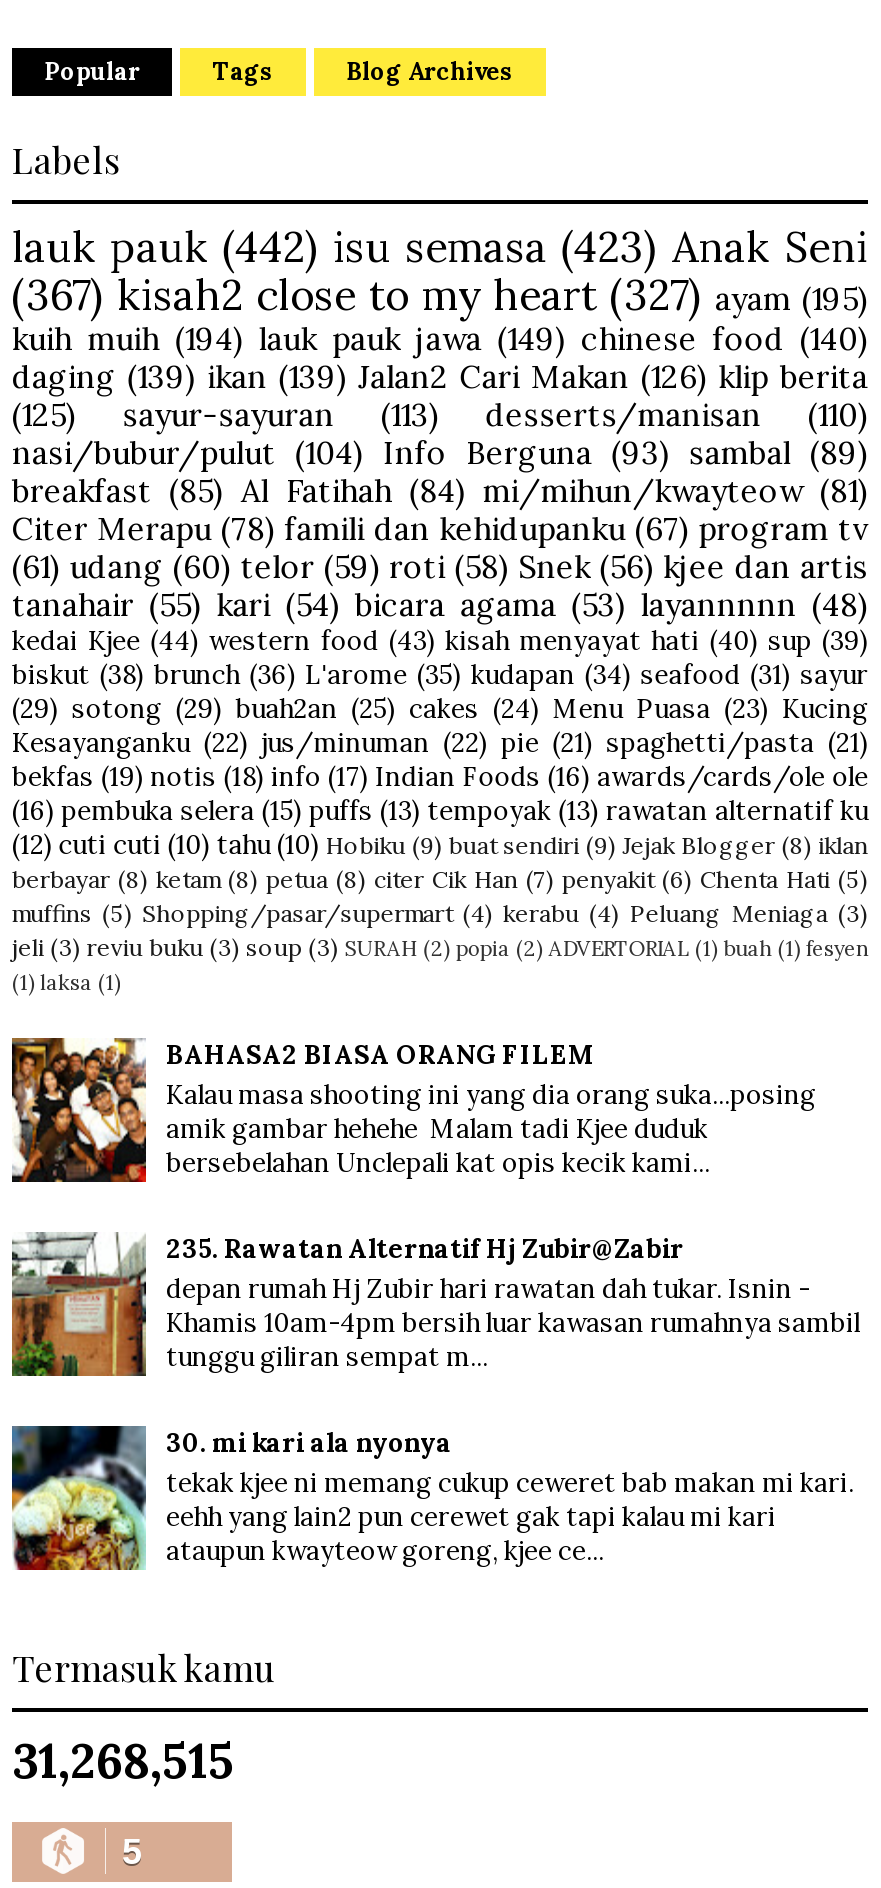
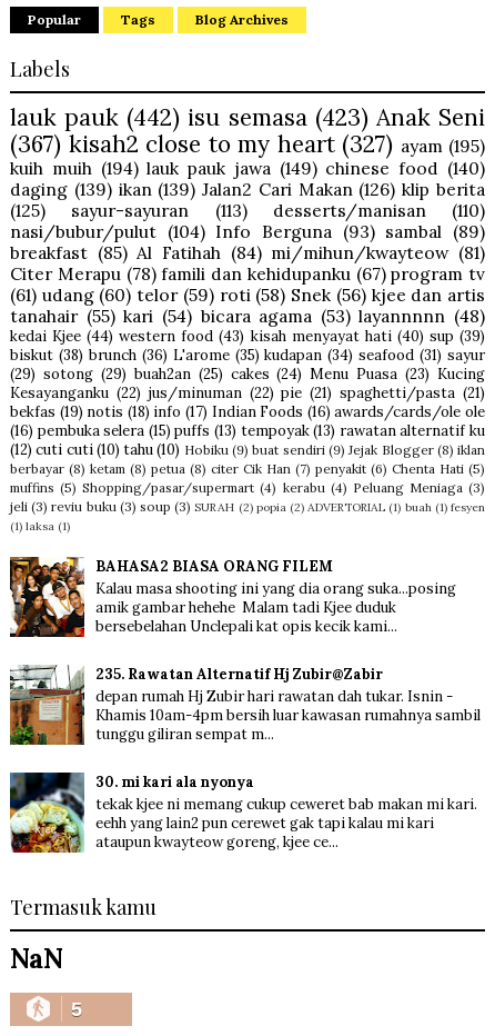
[12,1730,234,1792] 31,268,515 -> [10,942,63,976] NaN

